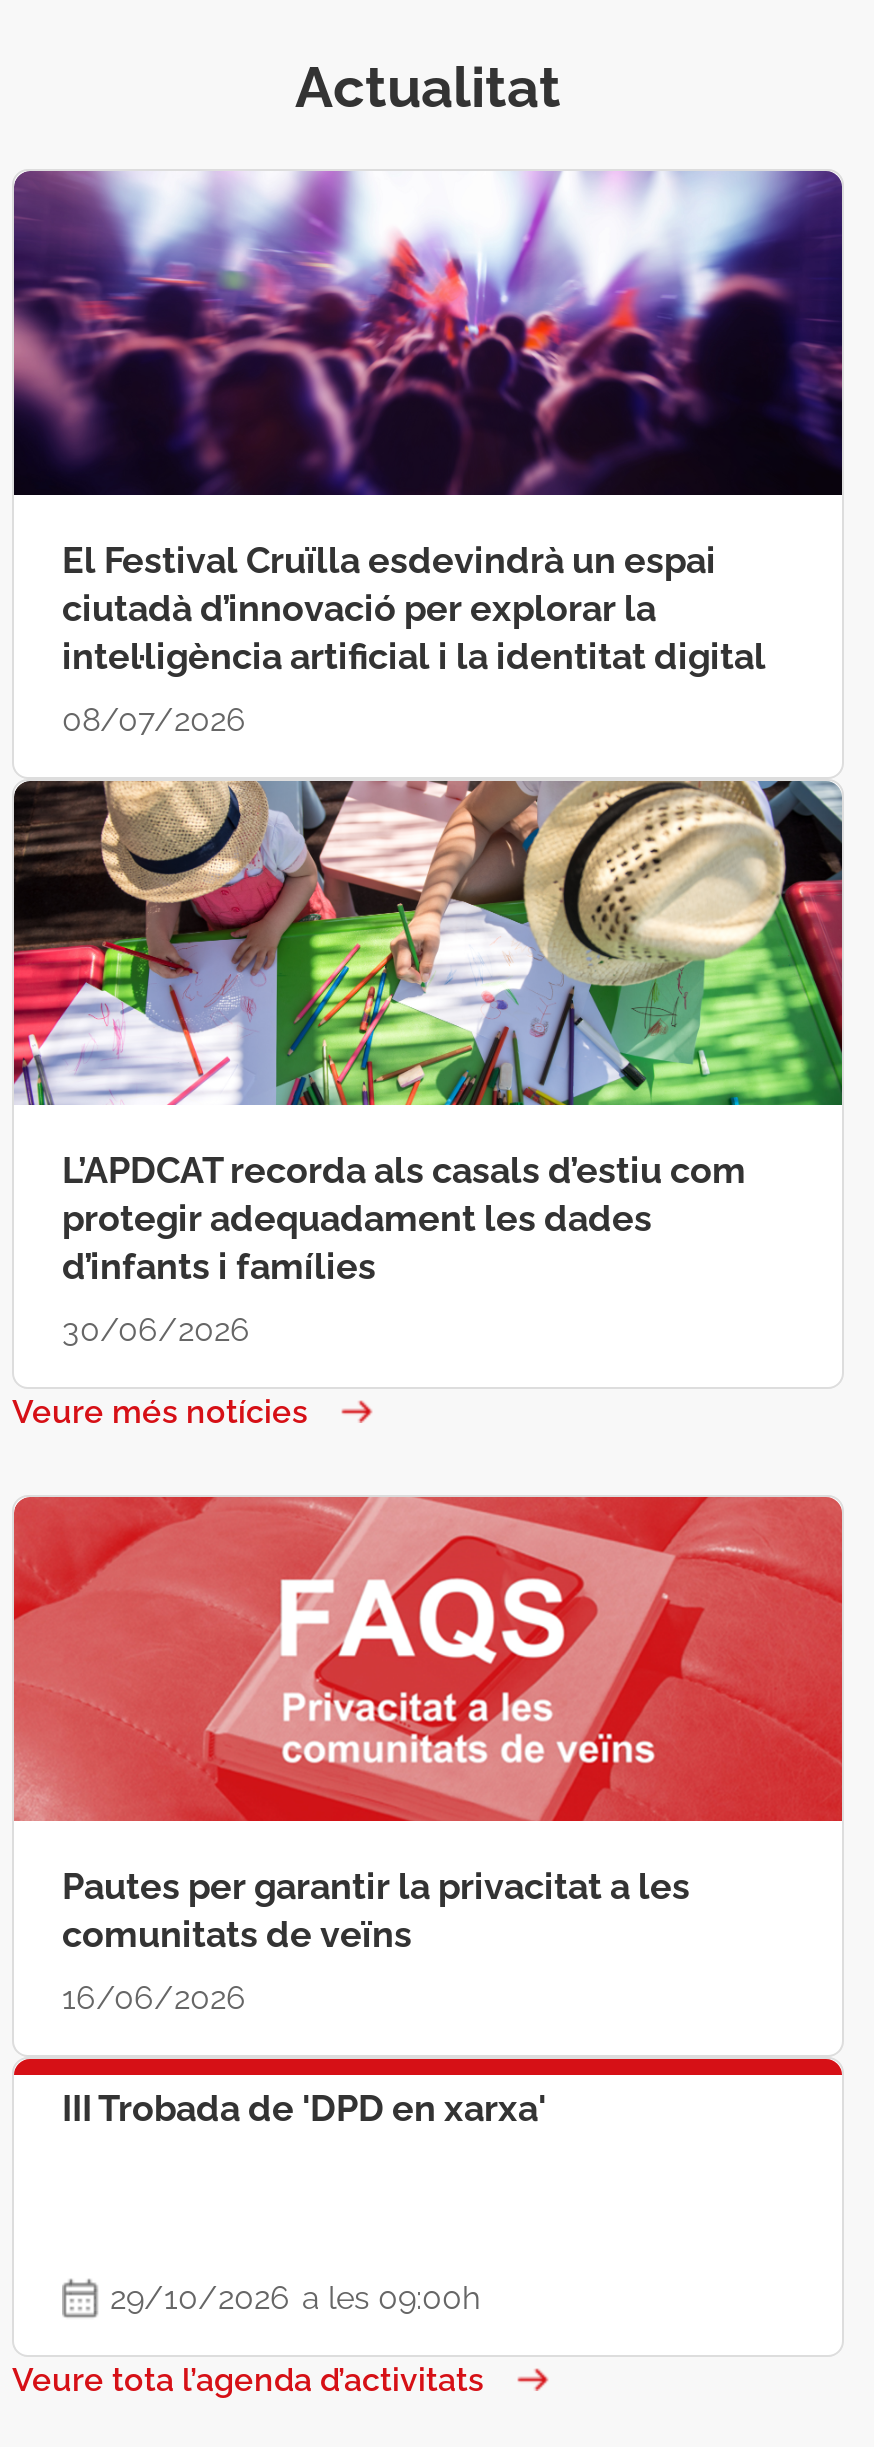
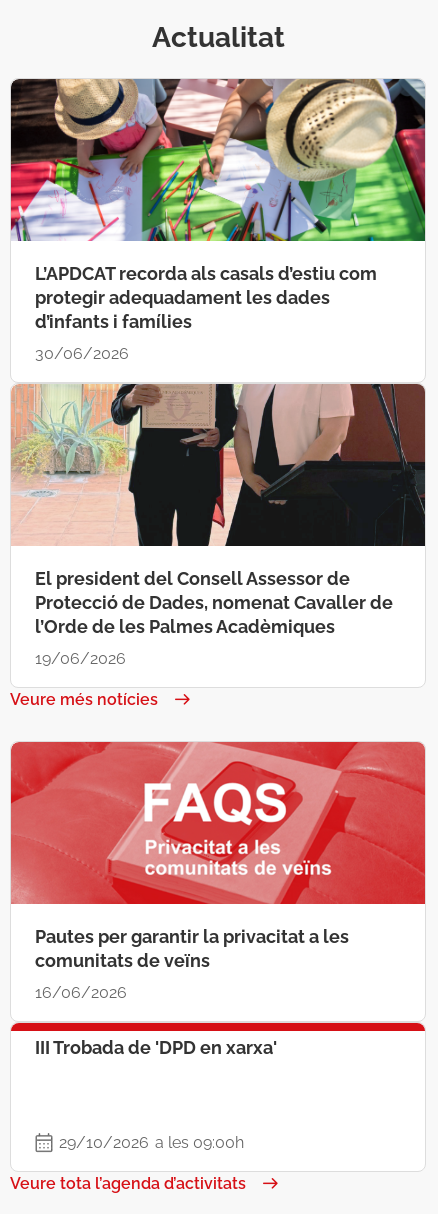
[12,169,844,739] [image] | El Festival Cruïlla esdevindrà un espai | ciutadà d’innovació per explorar la | intel·ligència artificial i la identitat digital | 08/07/2026 -> none
moved [10,777,844,1349] -> [9,77,426,363]: [image] | L’APDCAT recorda als casals d’estiu com | protegir adequadament les dades | d’infants i famílies | 30/06/2026
none -> [11,383,426,668] [image] | El president del Consell Assessor de | Protecció de Dades, nomenat Cavaller de | l’Orde de les Palmes Acadèmiques | 19/06/2026

